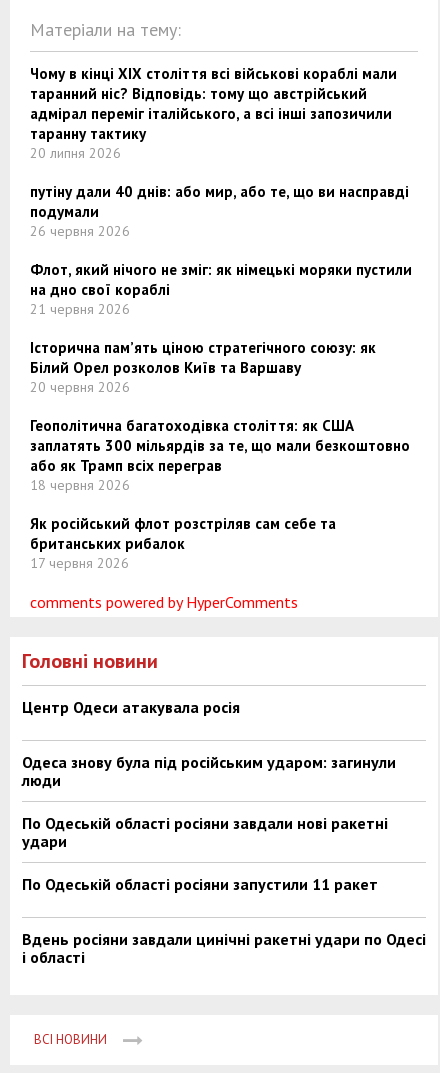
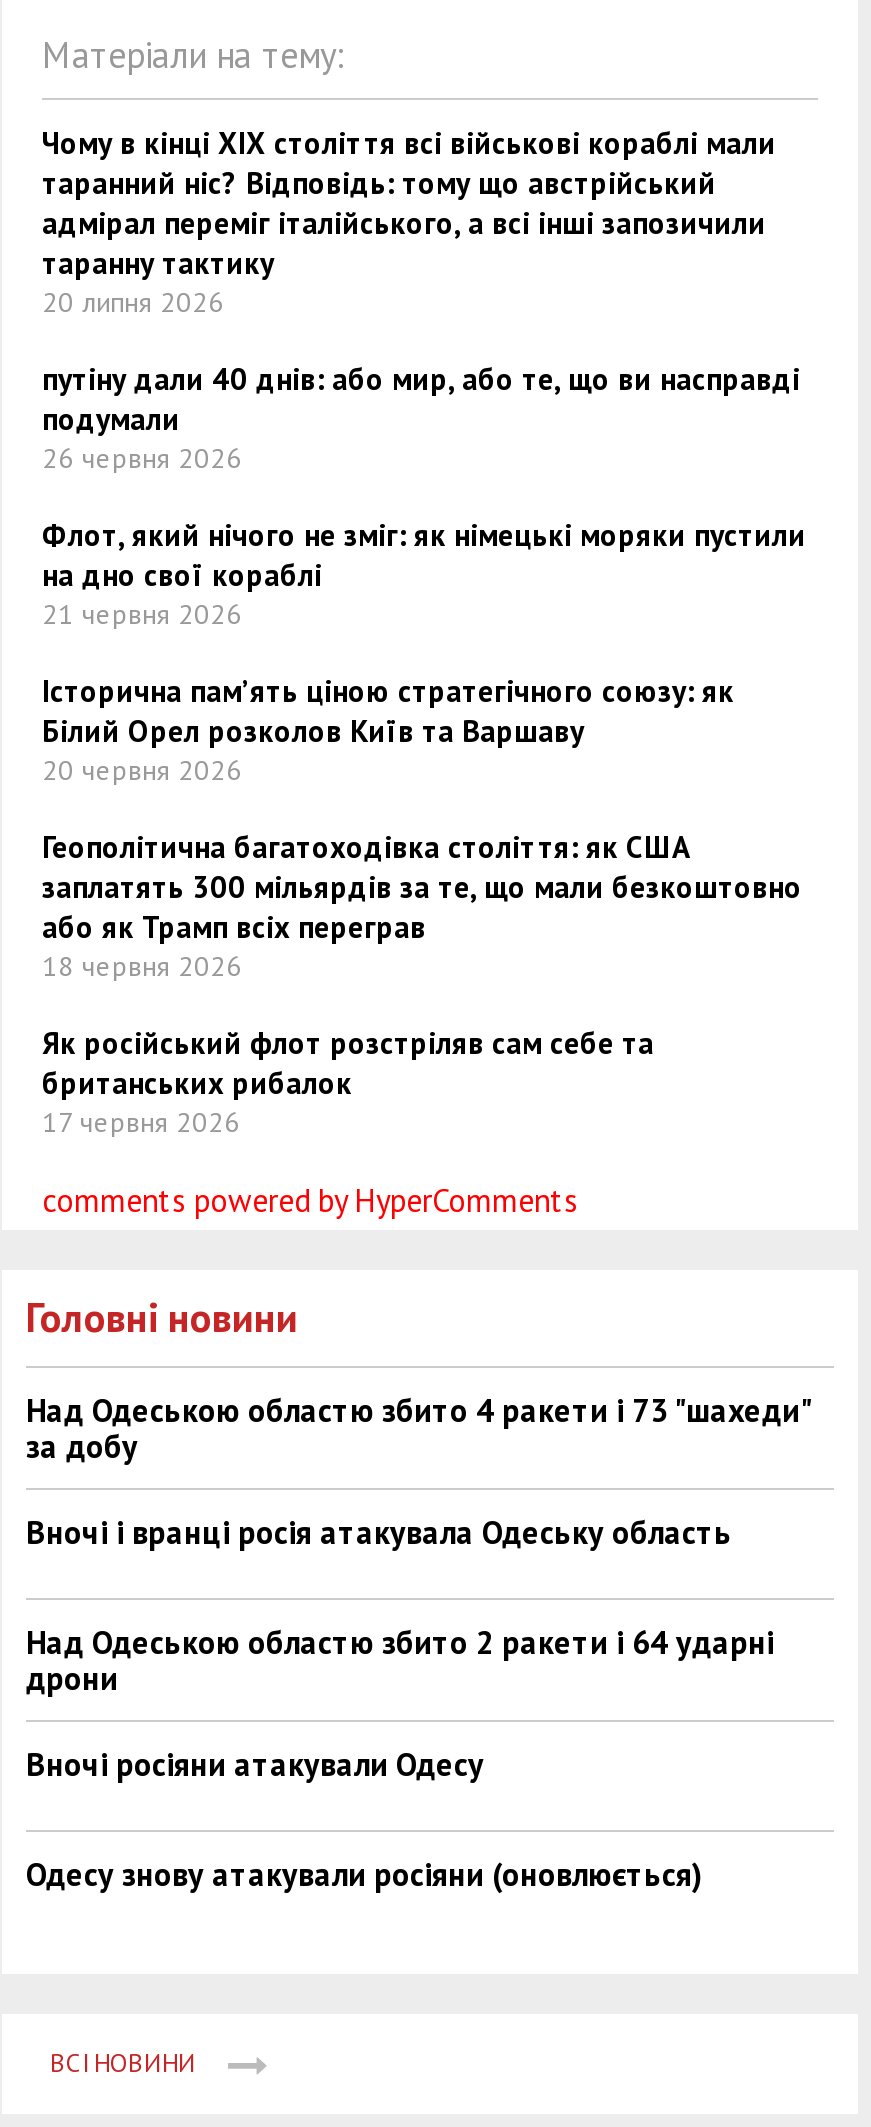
[22,697,240,717] Центр Одеси атакувала росія -> [26,1390,810,1466] Над Одеською областю збито 4 ракети і 73 "шахеди" | за добу
[22,752,396,790] Одеса знову була під російським ударом: загинули | люди -> [26,1512,732,1552] Вночі і вранці росія атакувала Одеську область
[22,813,388,851] По Одеській області росіяни завдали нові ракетні | удари -> [26,1622,774,1698] Над Одеською областю збито 2 ракети і 64 ударні | дрони
[22,874,378,894] По Одеській області росіяни запустили 11 ракет -> [26,1744,484,1784] Вночі росіяни атакували Одесу
[22,929,426,967] Вдень росіяни завдали цинічні ракетні удари по Одесі | і області -> [26,1854,702,1894] Одесу знову атакували росіяни (оновлюється)

